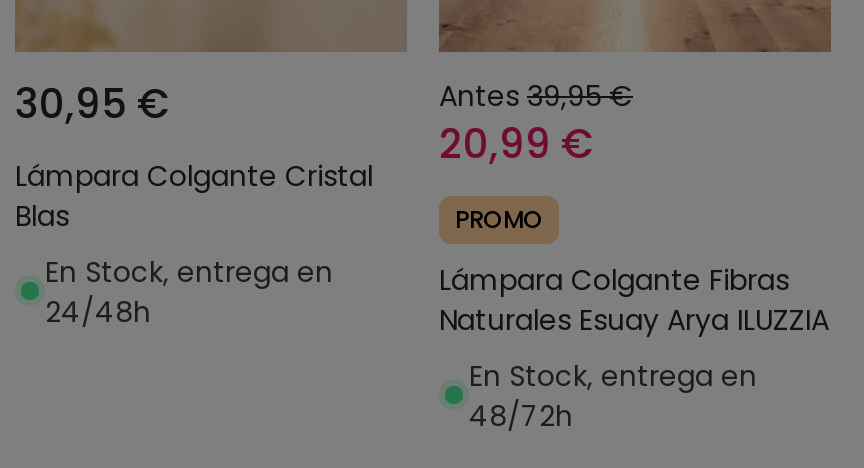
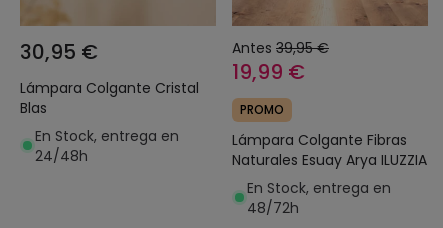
[439,115,595,171] 20,99 € -> [232,57,305,85] 19,99 €

